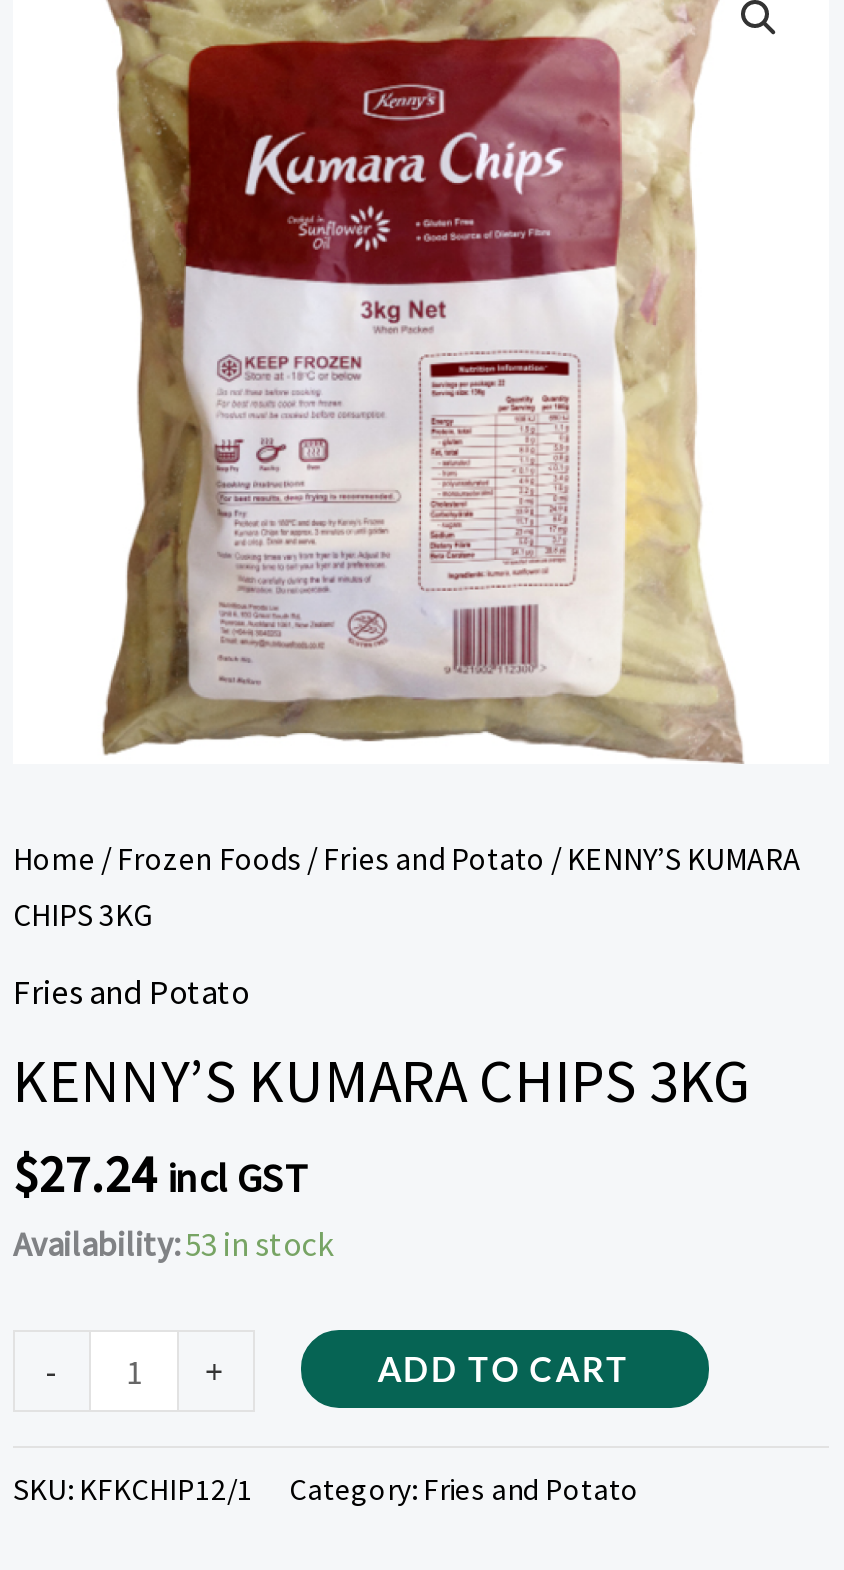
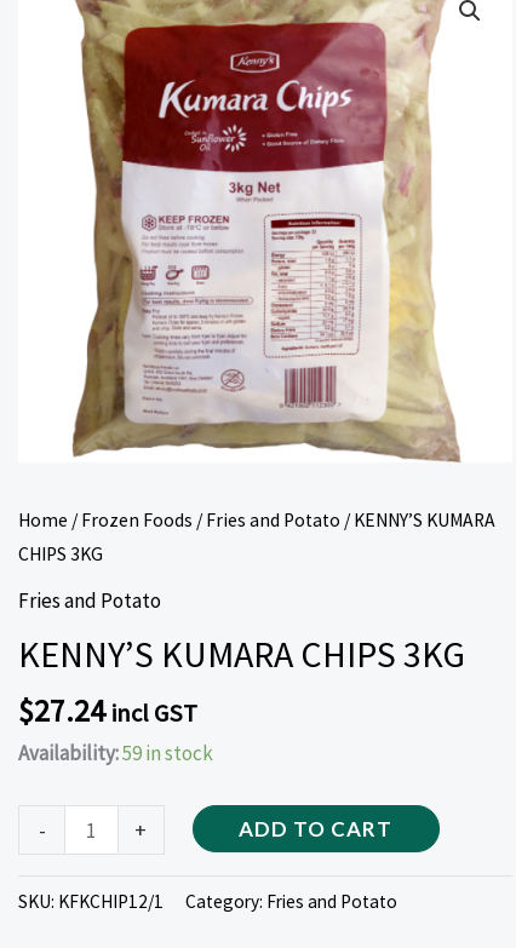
[13,1221,335,1265] Availability: 53 in stock -> [18,739,213,766] Availability: 59 in stock

